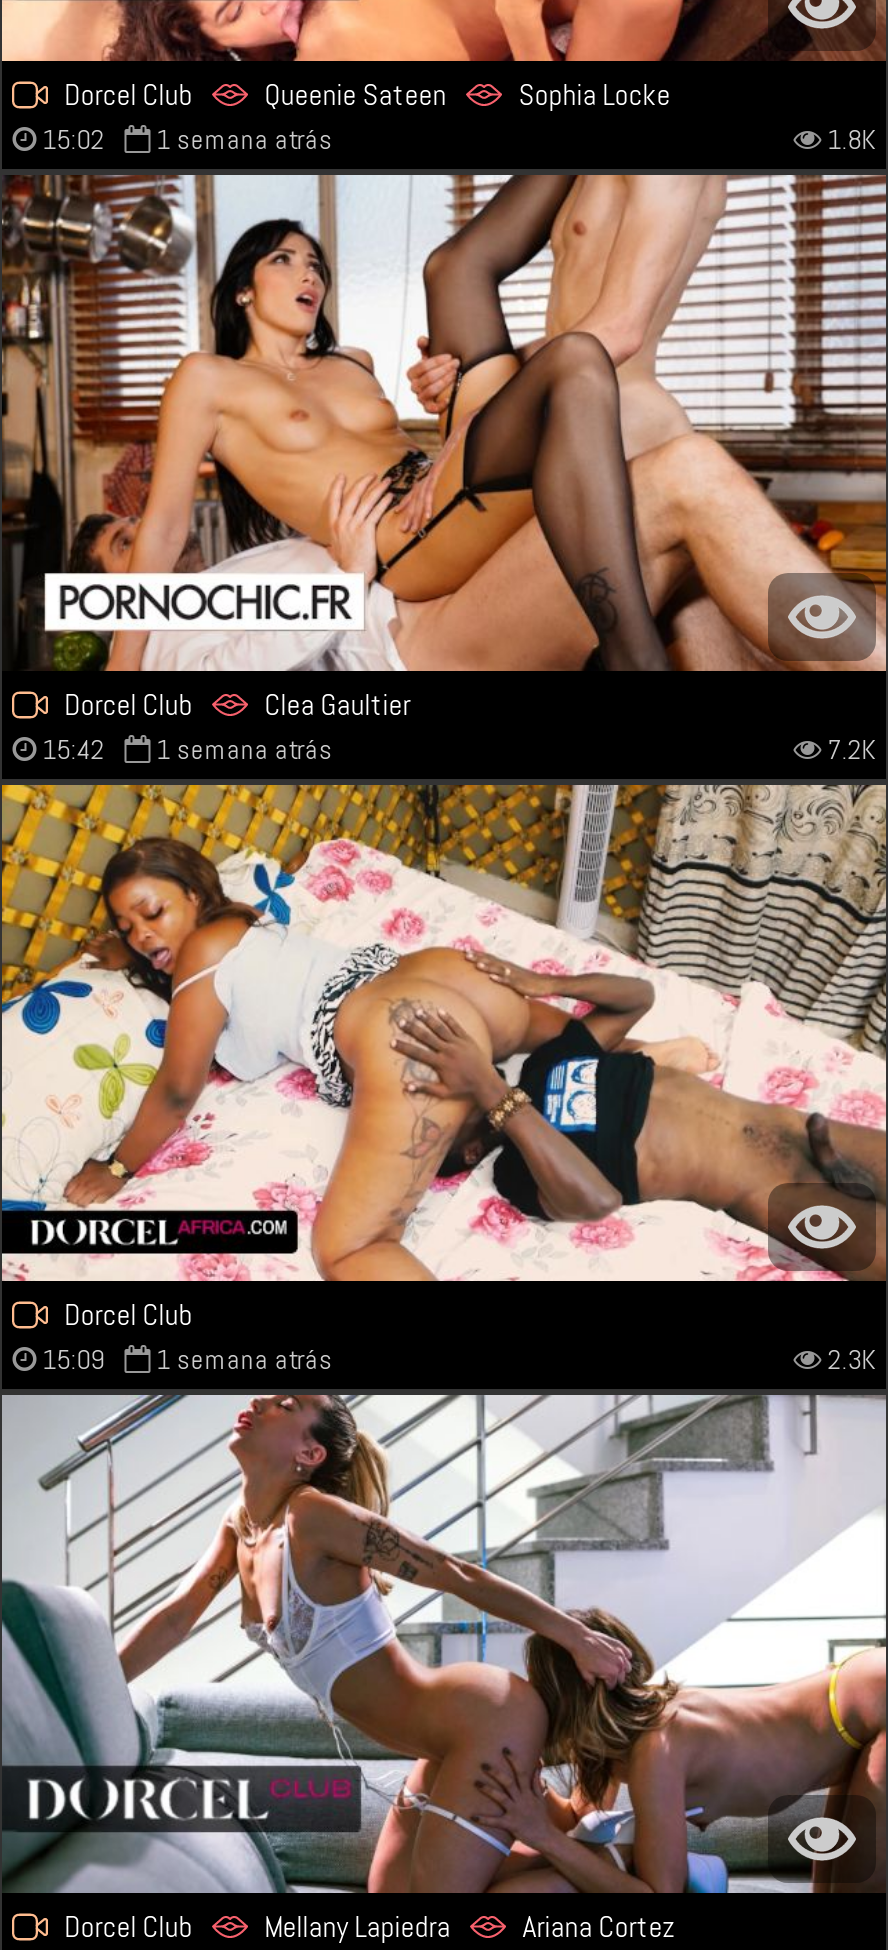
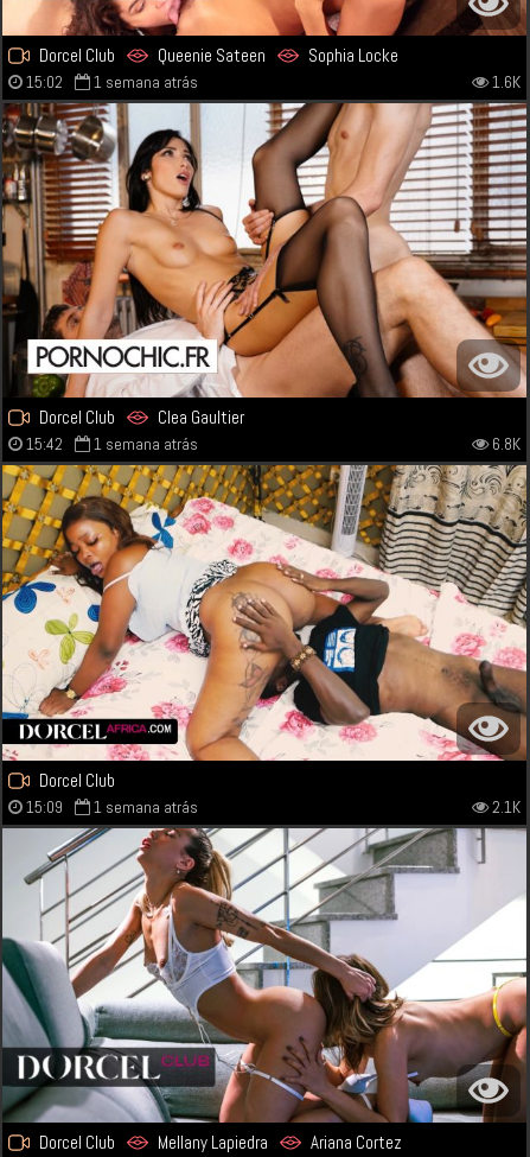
[828,120,876,156] 1.8K -> [492,71,520,93] 1.6K
[828,731,876,767] 7.2K -> [492,434,520,455] 6.8K
[828,1342,876,1378] 2.3K -> [492,796,520,817] 2.1K

